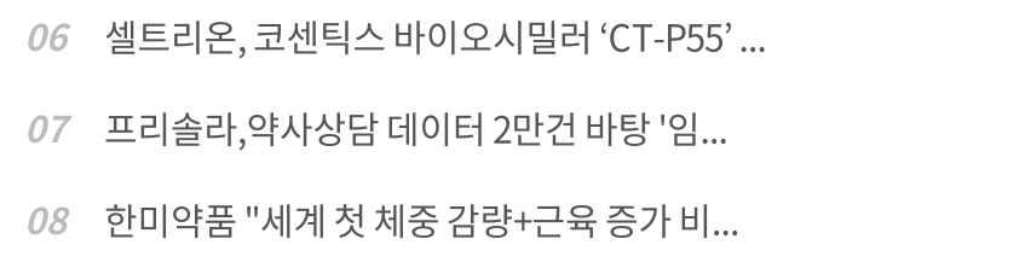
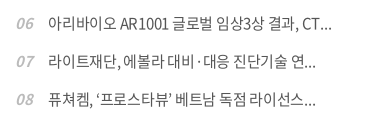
[104,11,766,64] 셀트리온, 코센틱스 바이오시밀러 ‘CT-P55’ ... -> [48,12,331,34] 아리바이오 AR1001 글로벌 임상3상 결과, CT...
[104,102,727,155] 프리솔라,약사상담 데이터 2만건 바탕 '임... -> [48,50,315,72] 라이트재단, 에볼라 대비·대응 진단기술 연...
[104,194,739,247] 한미약품 "세계 첫 체중 감량+근육 증가 비... -> [48,88,315,110] 퓨쳐켐, ‘프로스타뷰’ 베트남 독점 라이선스...

